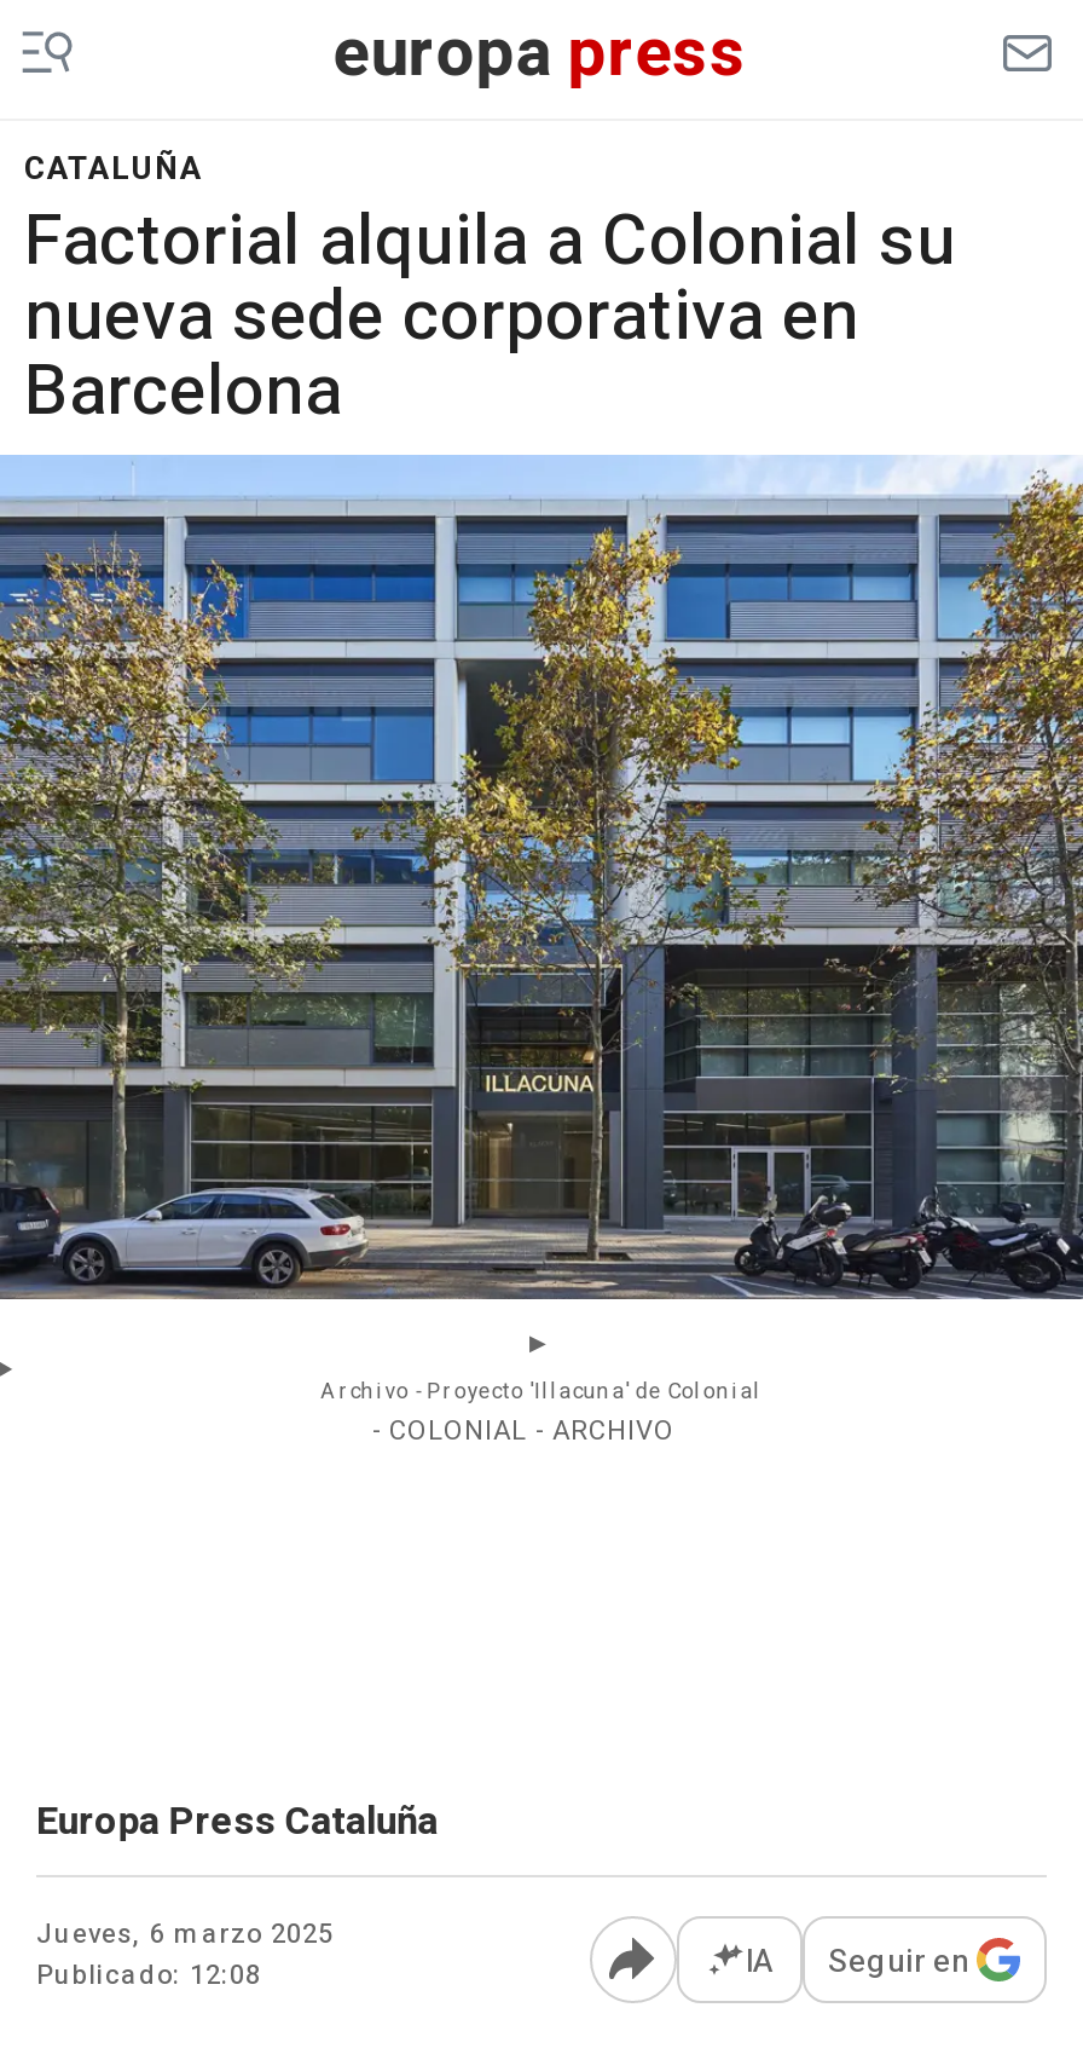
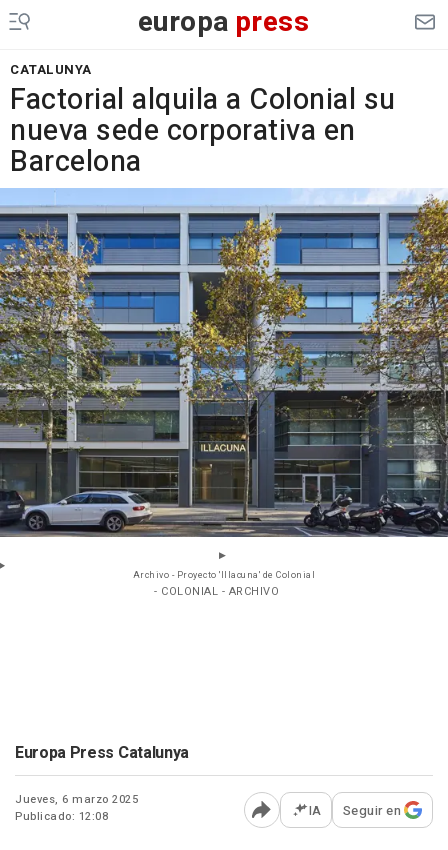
[24,145,203,191] CATALUÑA -> [10,60,91,79] CATALUNYA
[36,1793,438,1851] Europa Press Cataluña -> [15,741,189,765] Europa Press Catalunya

